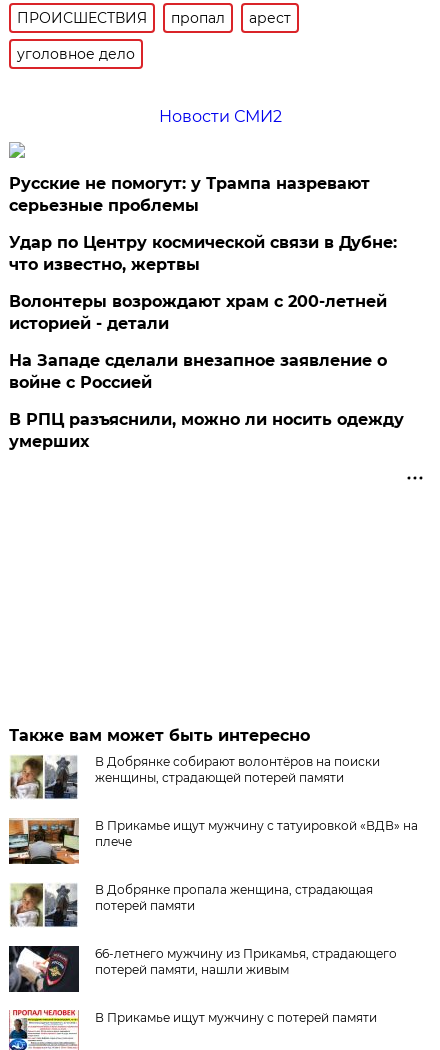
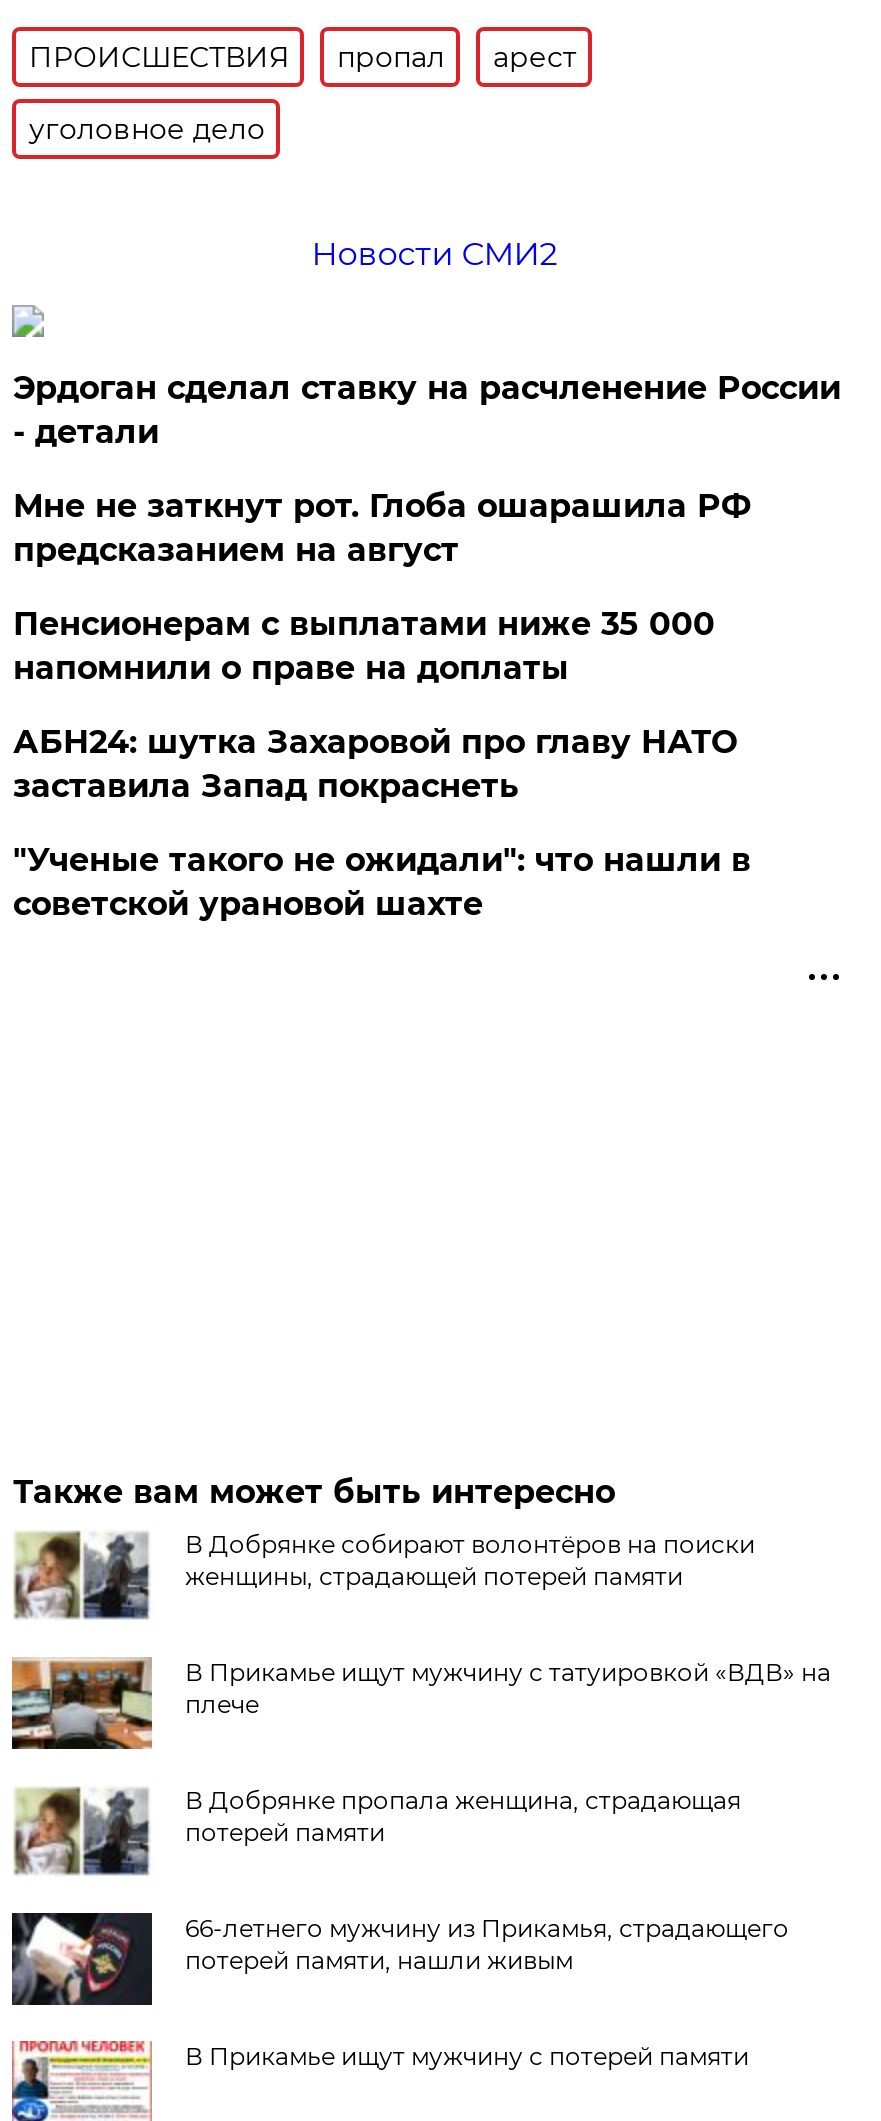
[9,174,370,215] Русские не помогут: у Трампа назревают | серьезные проблемы -> [13,369,841,451] Эрдоган сделал ставку на расчленение России | - детали
[9,233,397,274] Удар по Центру космической связи в Дубне: | что известно, жертвы -> [13,487,751,569] Мне не заткнут рот. Глоба ошарашила РФ | предсказанием на август
[9,292,387,333] Волонтеры возрождают храм с 200-летней | историей - детали -> [13,605,715,687] Пенсионерам с выплатами ниже 35 000 | напомнили о праве на доплаты
[9,351,387,392] На Западе сделали внезапное заявление о | войне с Россией -> [13,723,737,805] АБН24: шутка Захаровой про главу НАТО | заставила Запад покраснеть
[9,410,404,451] В РПЦ разъяснили, можно ли носить одежду | умерших -> [13,841,751,923] "Ученые такого не ожидали": что нашли в | советской урановой шахте

